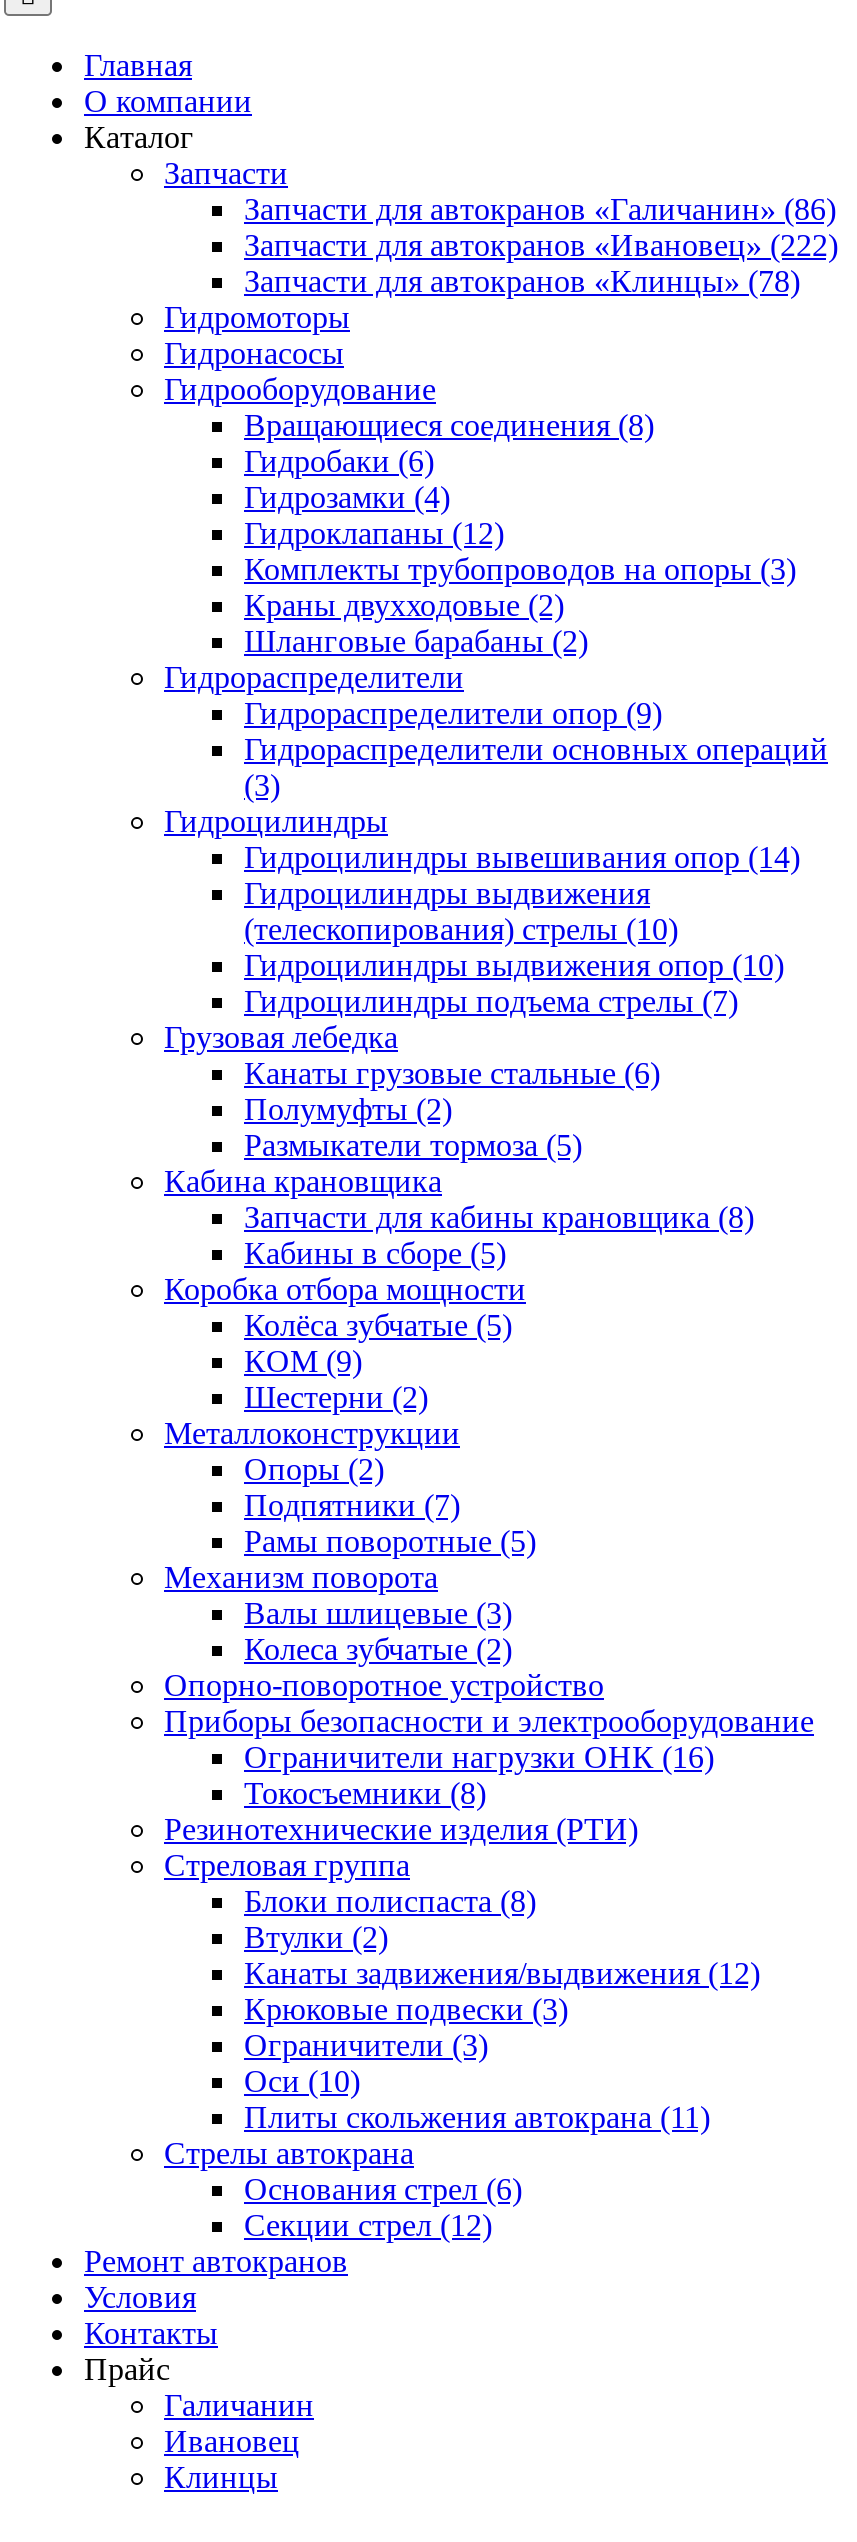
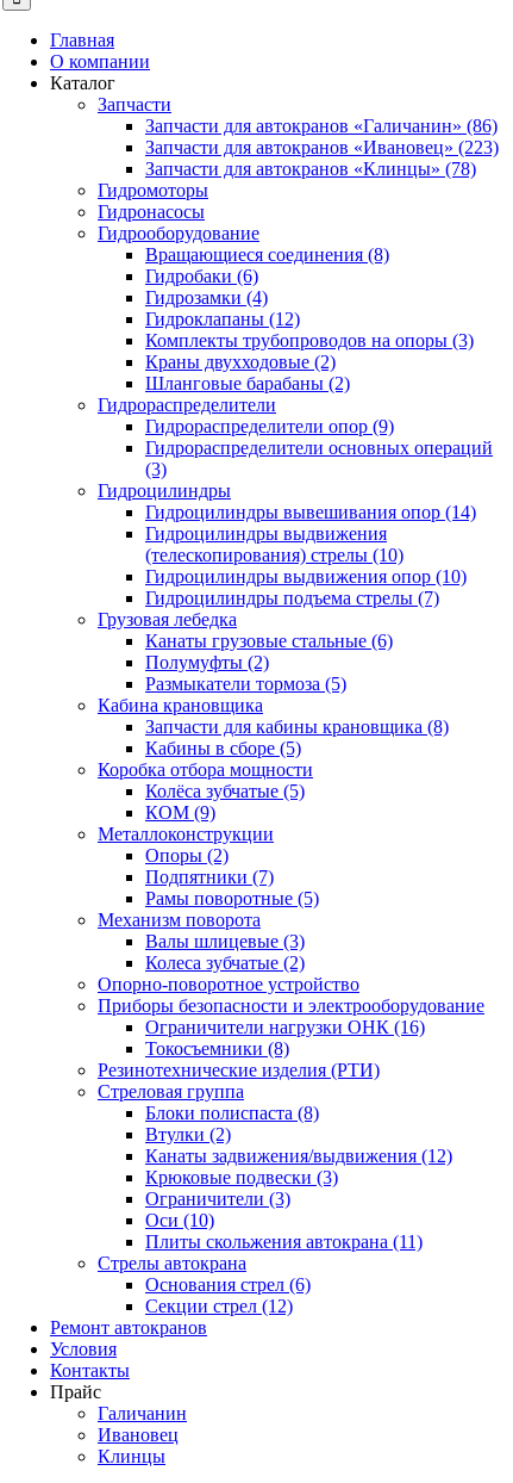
[244,228,838,262] Запчасти для автокранов «Ивановец» (222) -> [145,137,499,157] Запчасти для автокранов «Ивановец» (223)
[244,1380,428,1414] Шестерни (2) -> none

